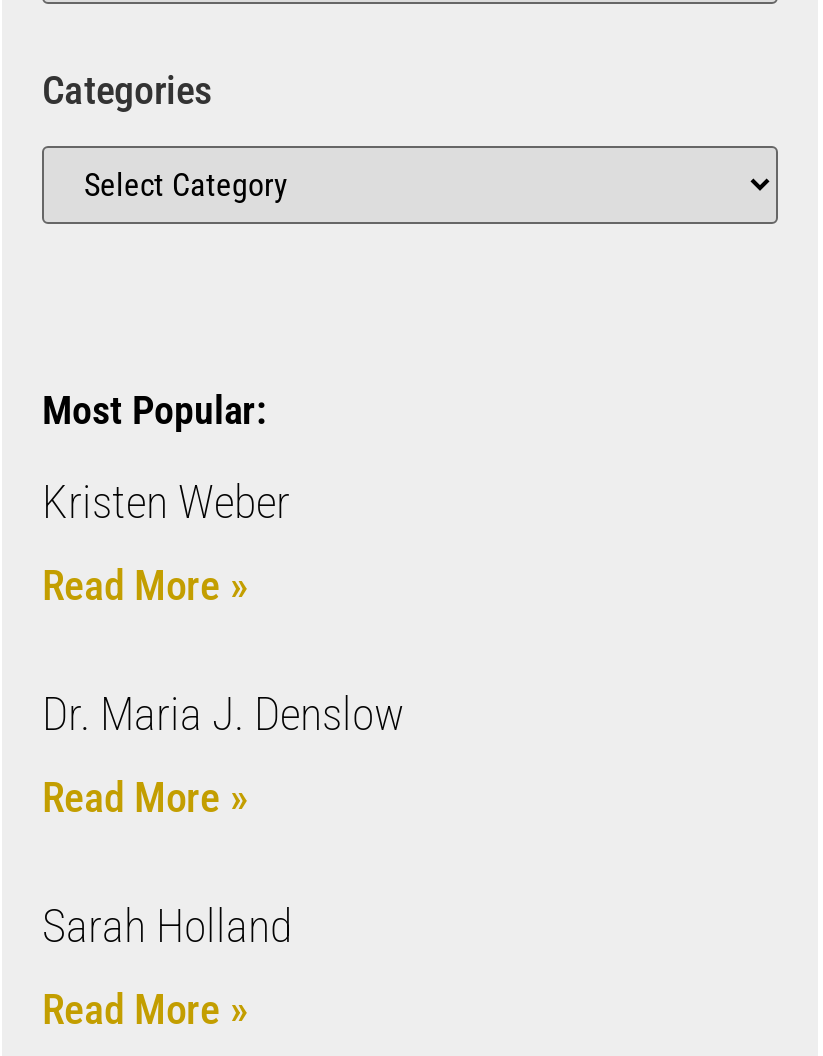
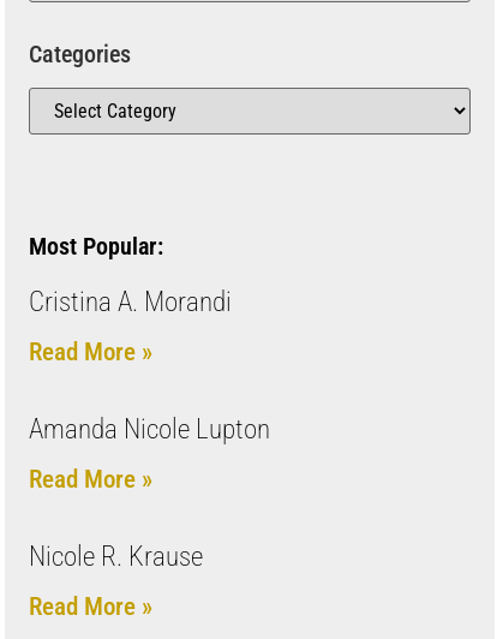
[42,476,290,530] Kristen Weber -> [29,286,232,318] Cristina A. Morandi
[42,688,404,742] Dr. Maria J. Denslow -> [29,413,270,445] Amanda Nicole Lupton
[42,900,292,954] Sarah Holland -> [29,540,203,573] Nicole R. Krause

